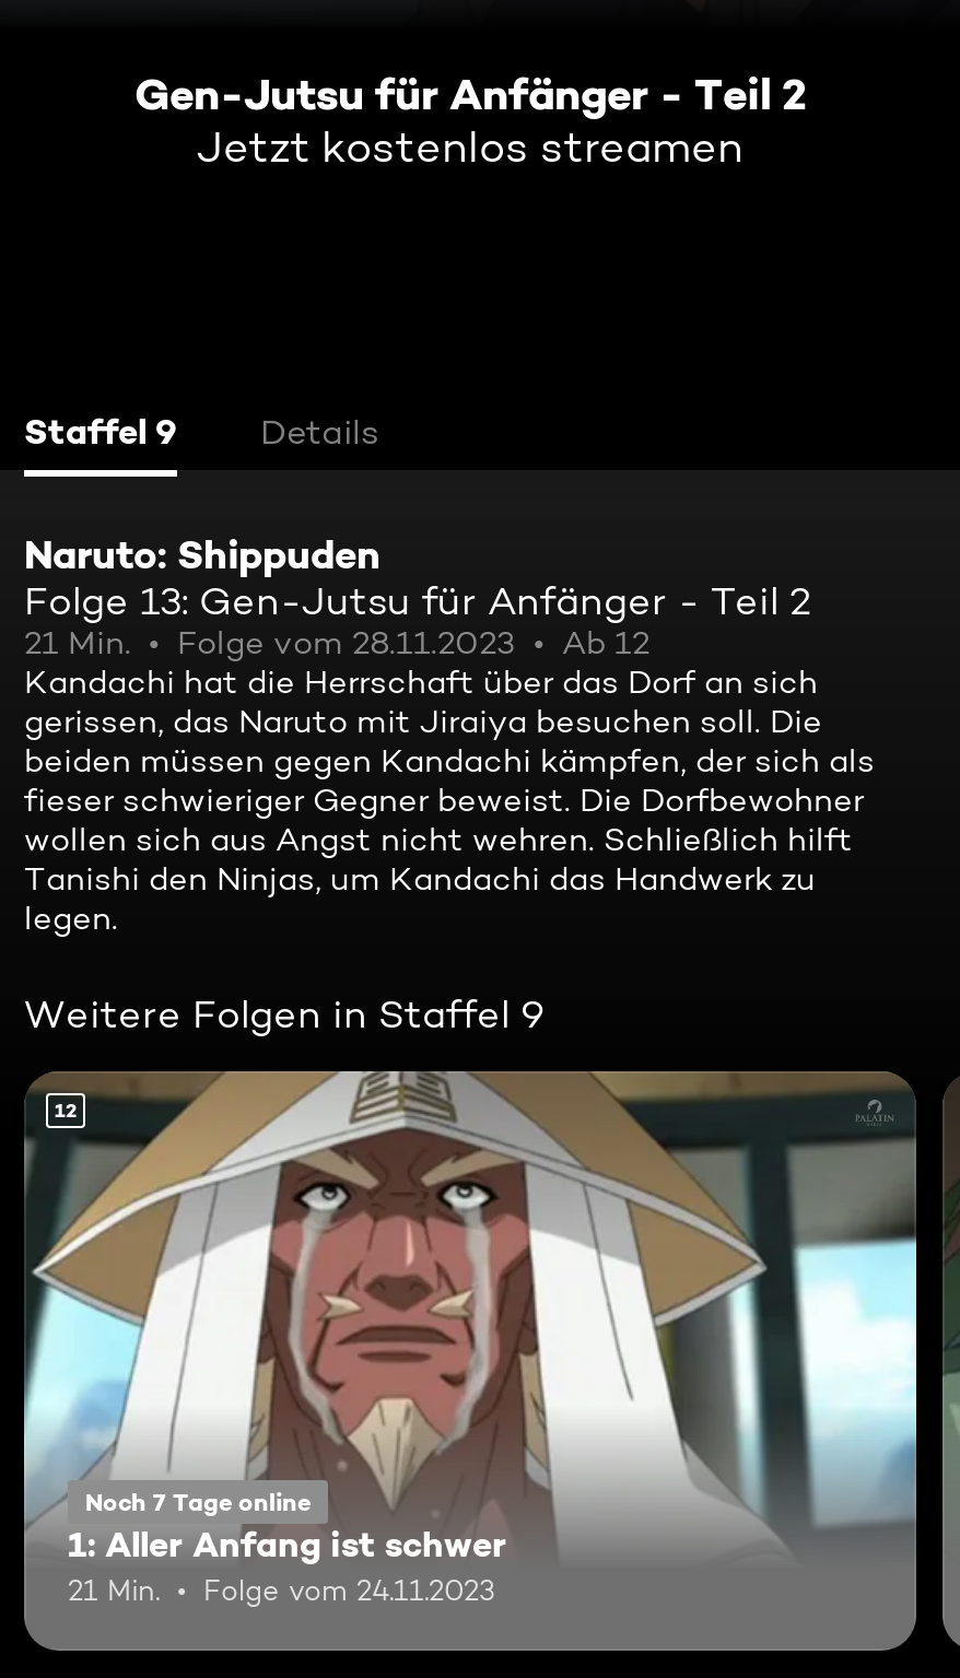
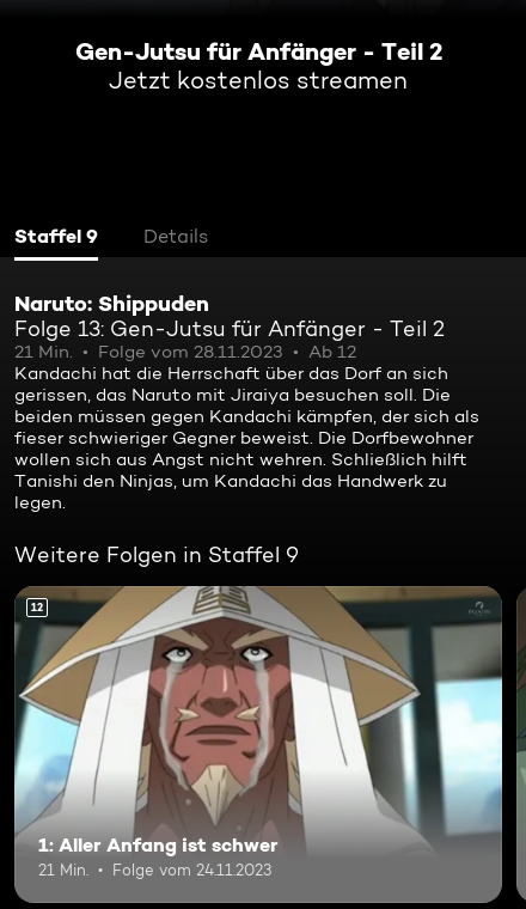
[85,1486,311,1517] Noch 7 Tage online -> none

